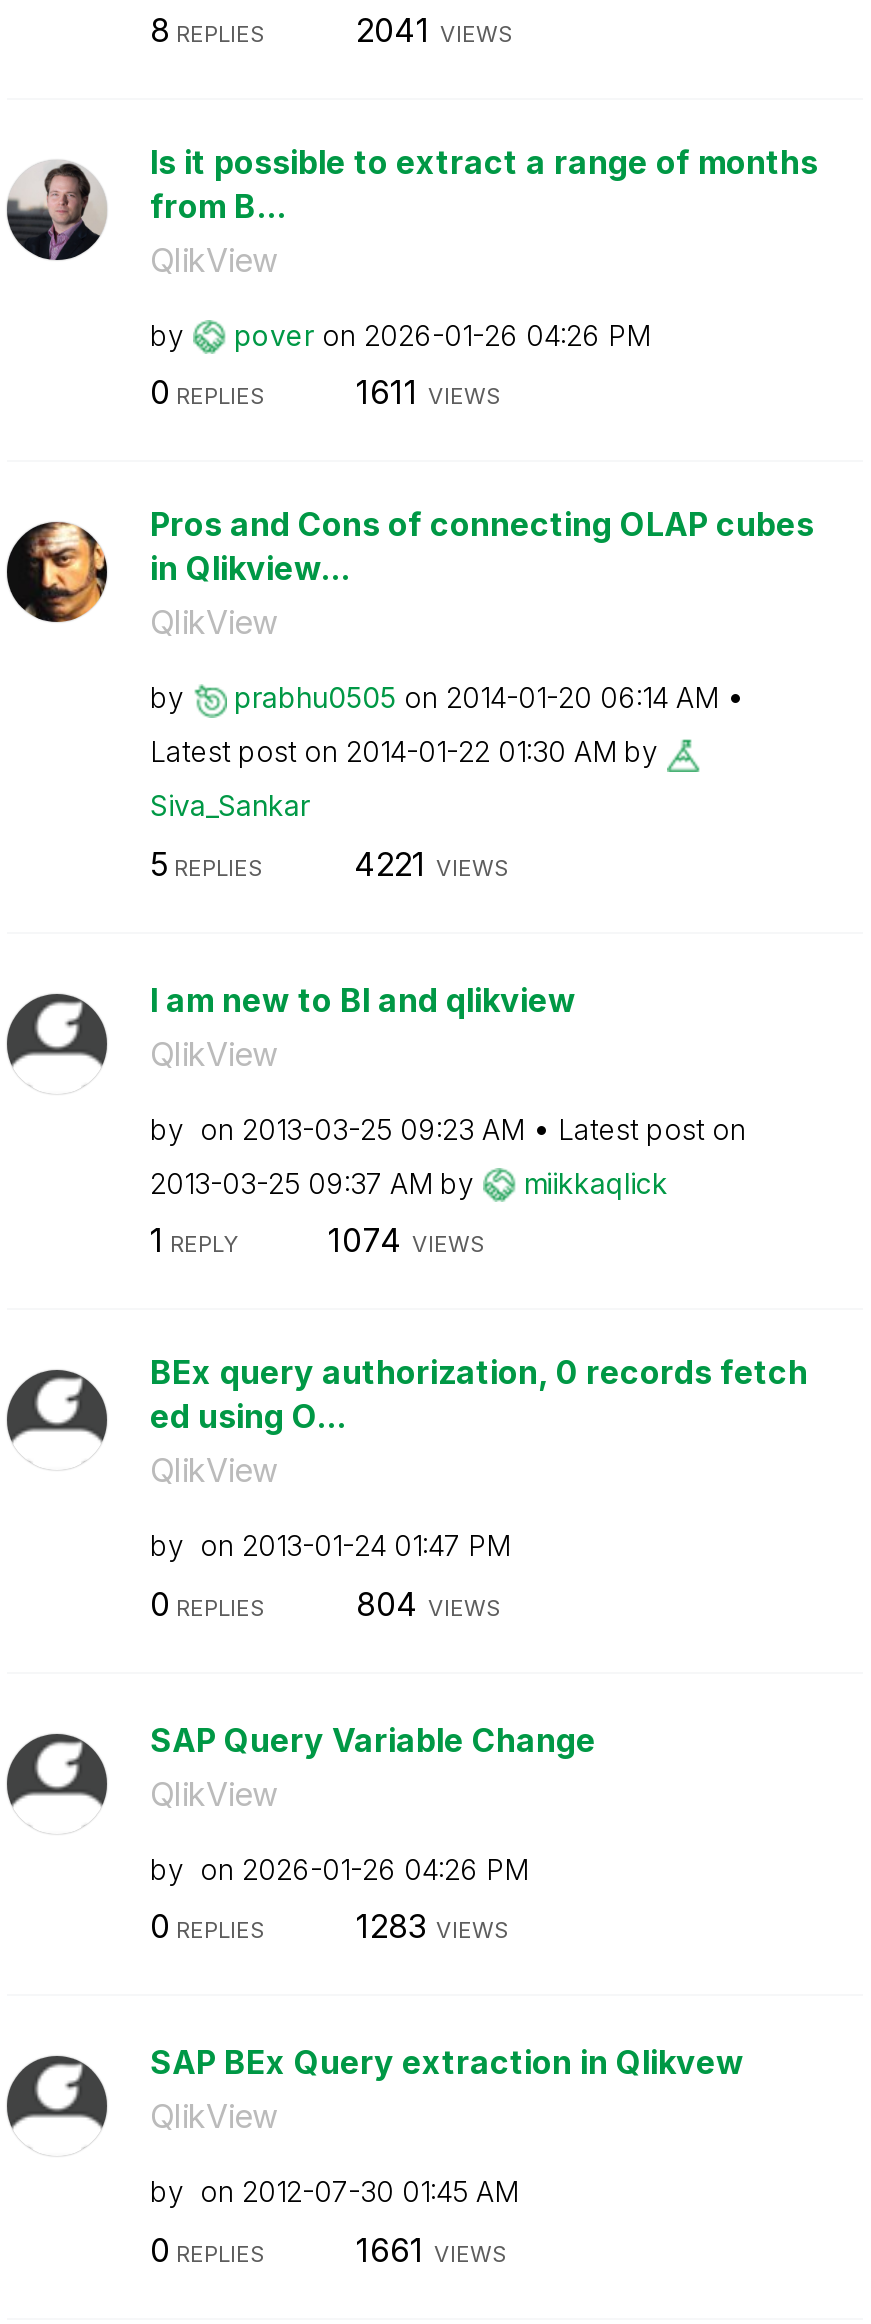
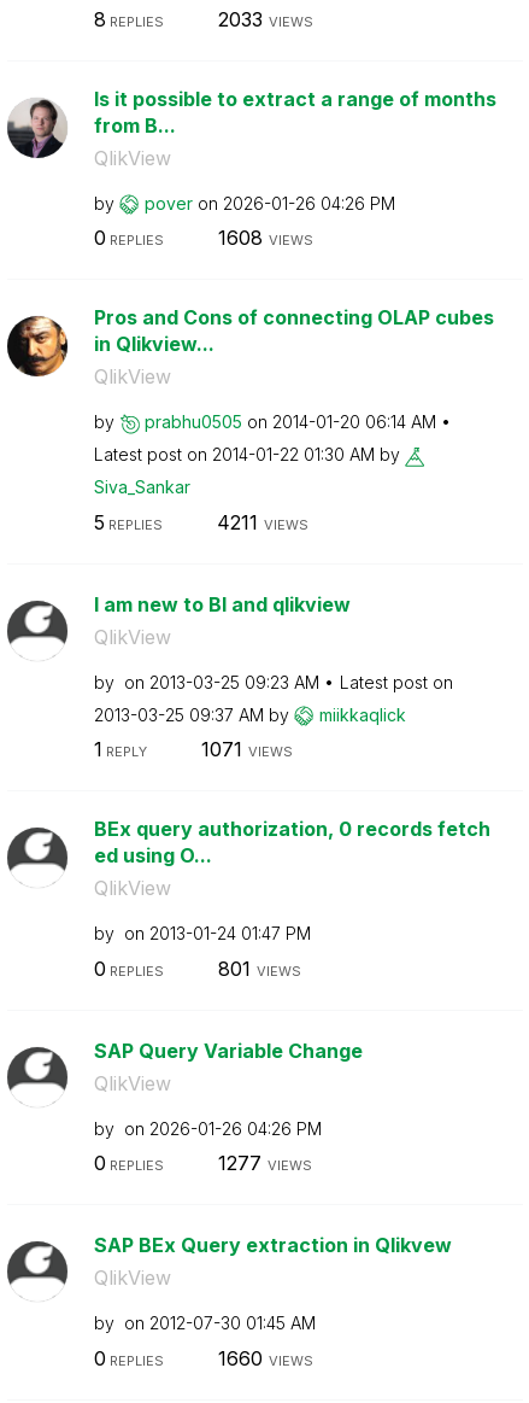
[356,9,514,49] 2041 VIEWS -> [218,7,313,31] 2033 VIEWS
[356,372,502,412] 1611 VIEWS -> [218,226,313,250] 1608 VIEWS
[354,843,510,883] 4221 VIEWS -> [216,510,308,534] 4211 VIEWS
[328,1220,486,1260] 1074 VIEWS -> [201,737,292,761] 1071 VIEWS
[356,1583,502,1623] 804 VIEWS -> [218,956,301,980] 801 VIEWS
[356,1906,510,1946] 1283 VIEWS -> [218,1151,311,1175] 1277 VIEWS
[356,2229,508,2269] 1661 VIEWS -> [218,1346,313,1370] 1660 VIEWS

